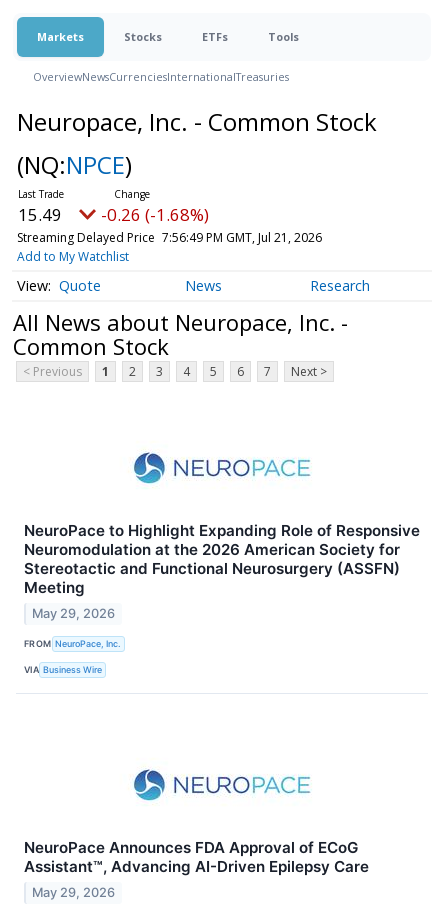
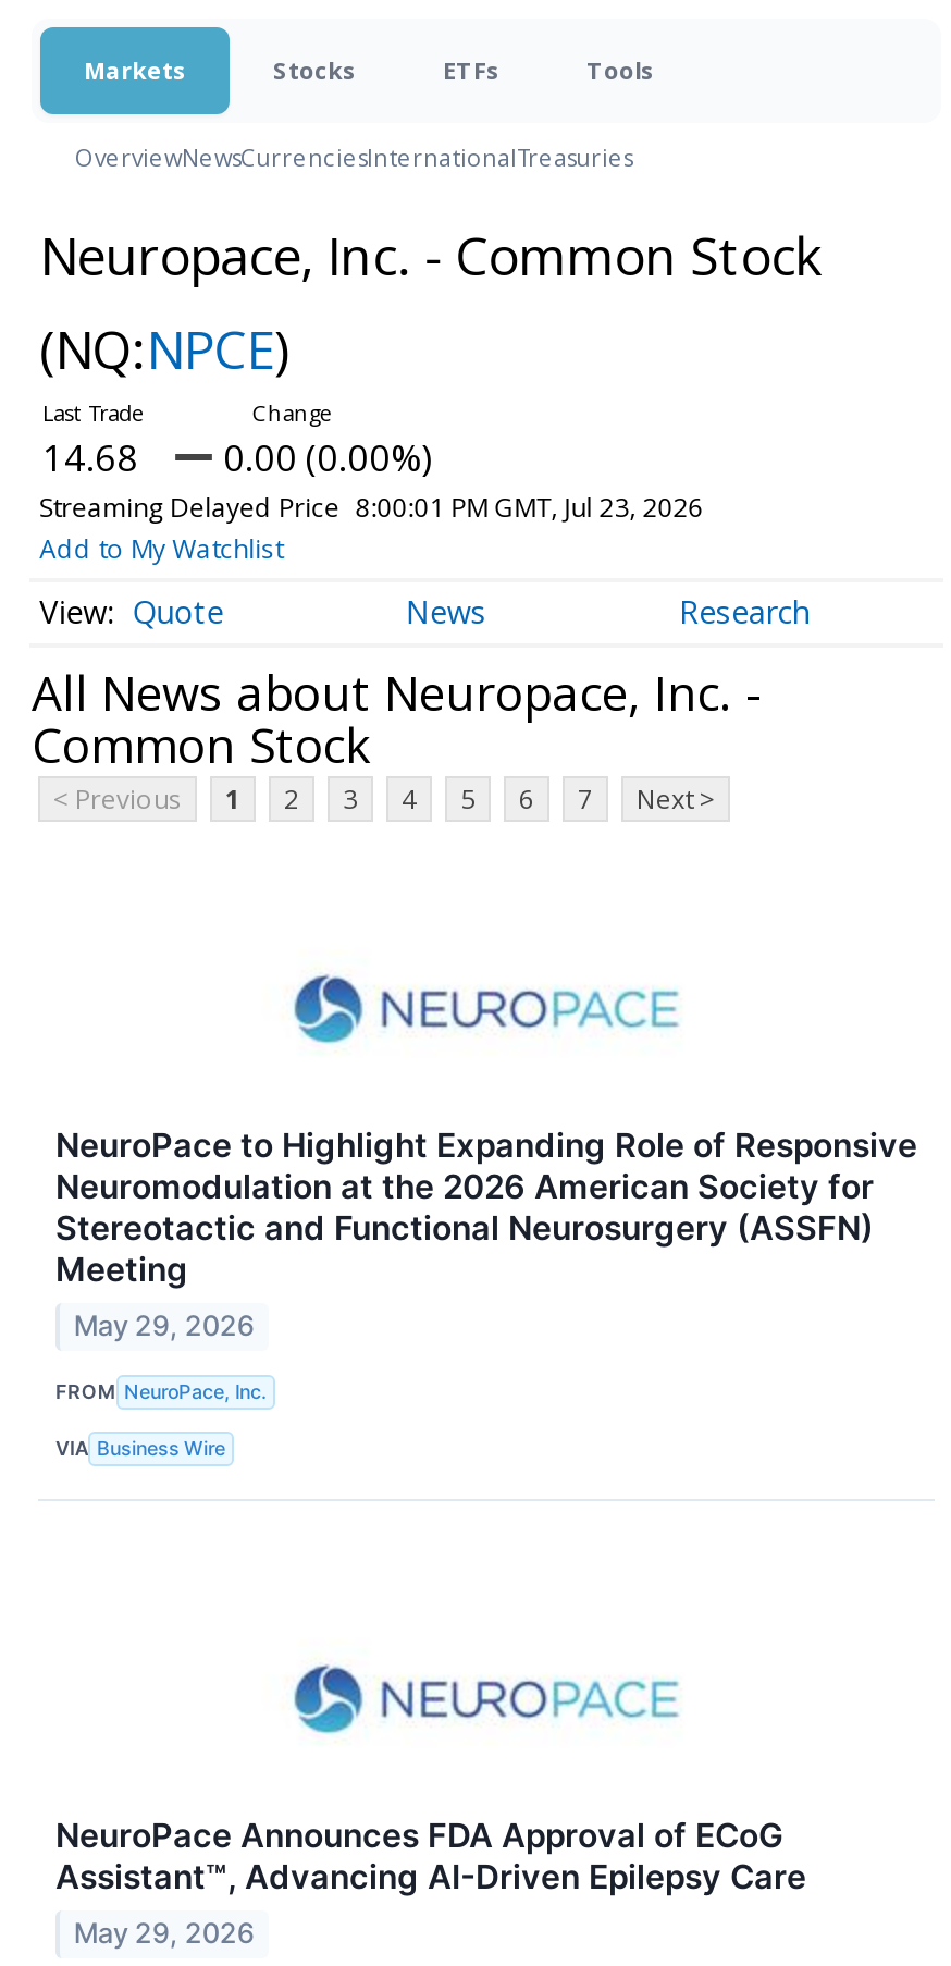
[18,203,62,226] 15.49 -> [42,432,138,482] 14.68
[101,203,209,226] -0.26 (-1.68%) -> [223,432,432,482] 0.00 (0.00%)
[17,229,322,246] Streaming Delayed Price 7:56:49 PM GMT, Jul 21, 2026 -> [39,489,704,526] Streaming Delayed Price 8:00:01 PM GMT, Jul 23, 2026

